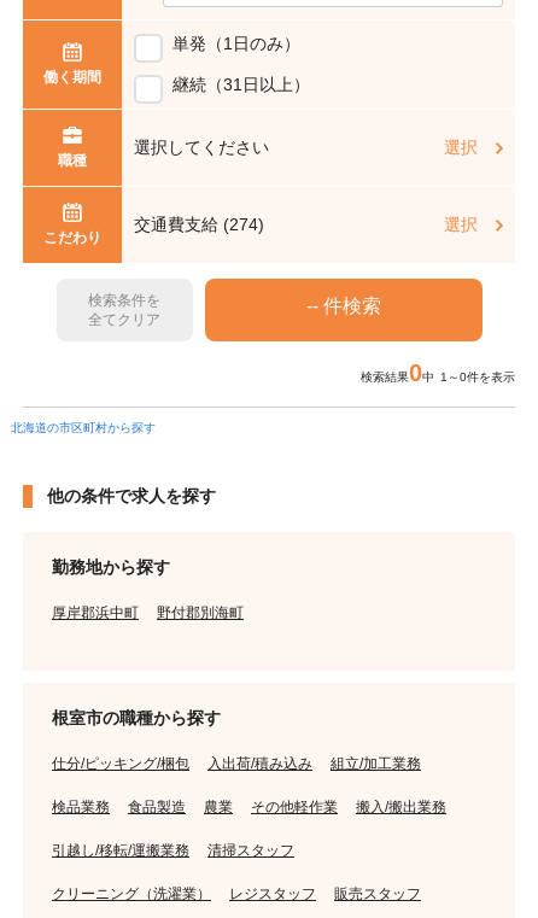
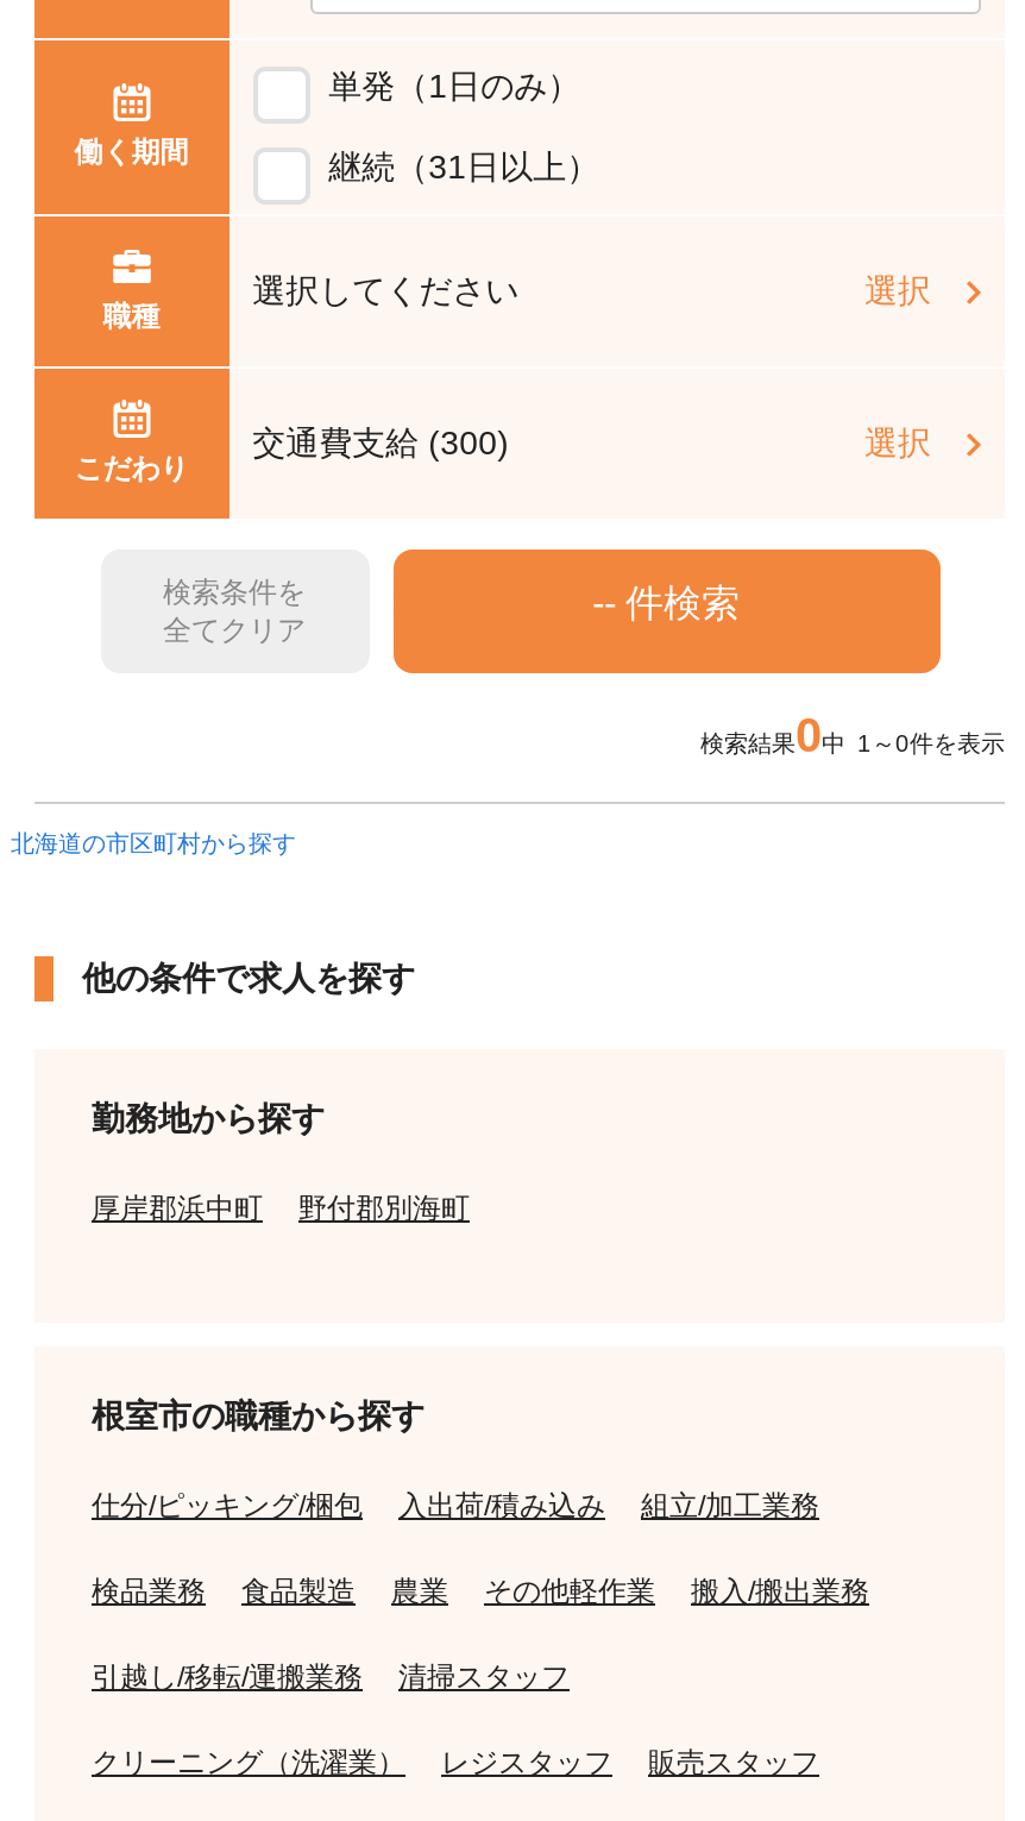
[133,215,281,234] 交通費支給 (274) -> [252,424,542,462] 交通費支給 (300)

